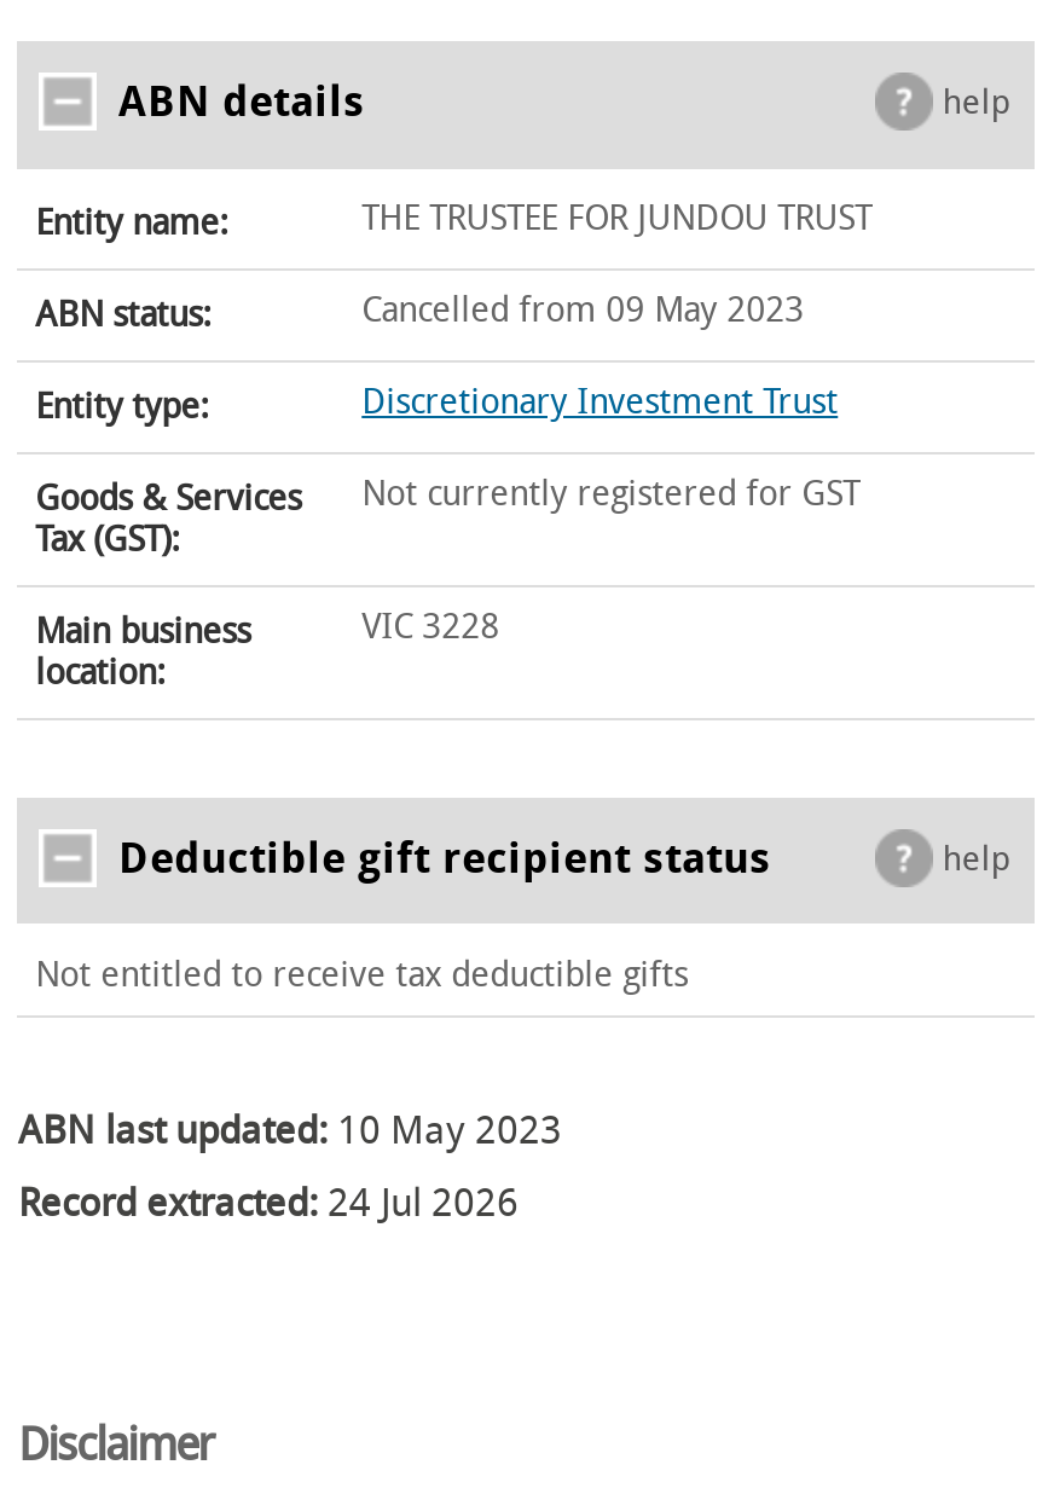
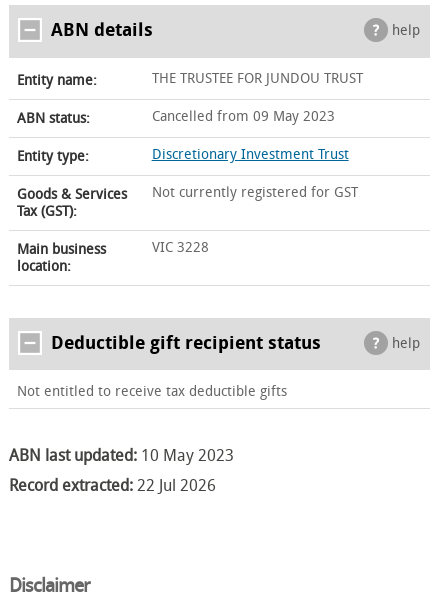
[18,1179,518,1225] Record extracted: 24 Jul 2026 -> [9,476,216,495] Record extracted: 22 Jul 2026

